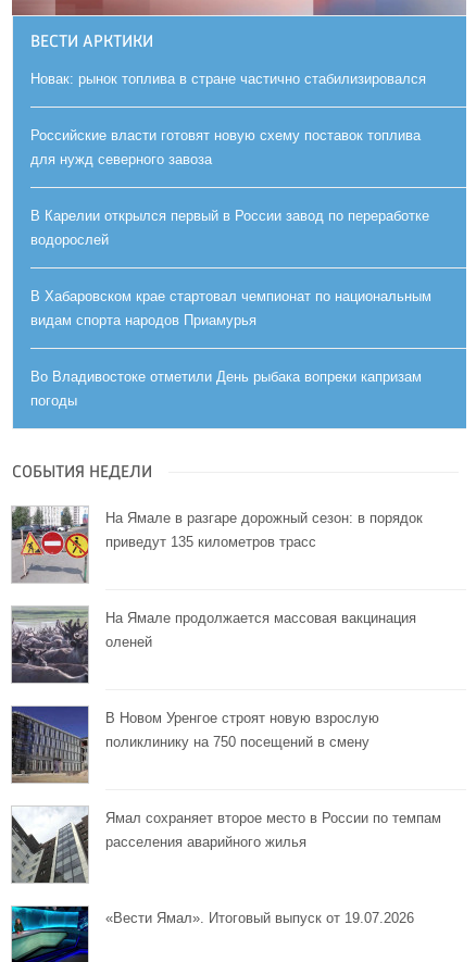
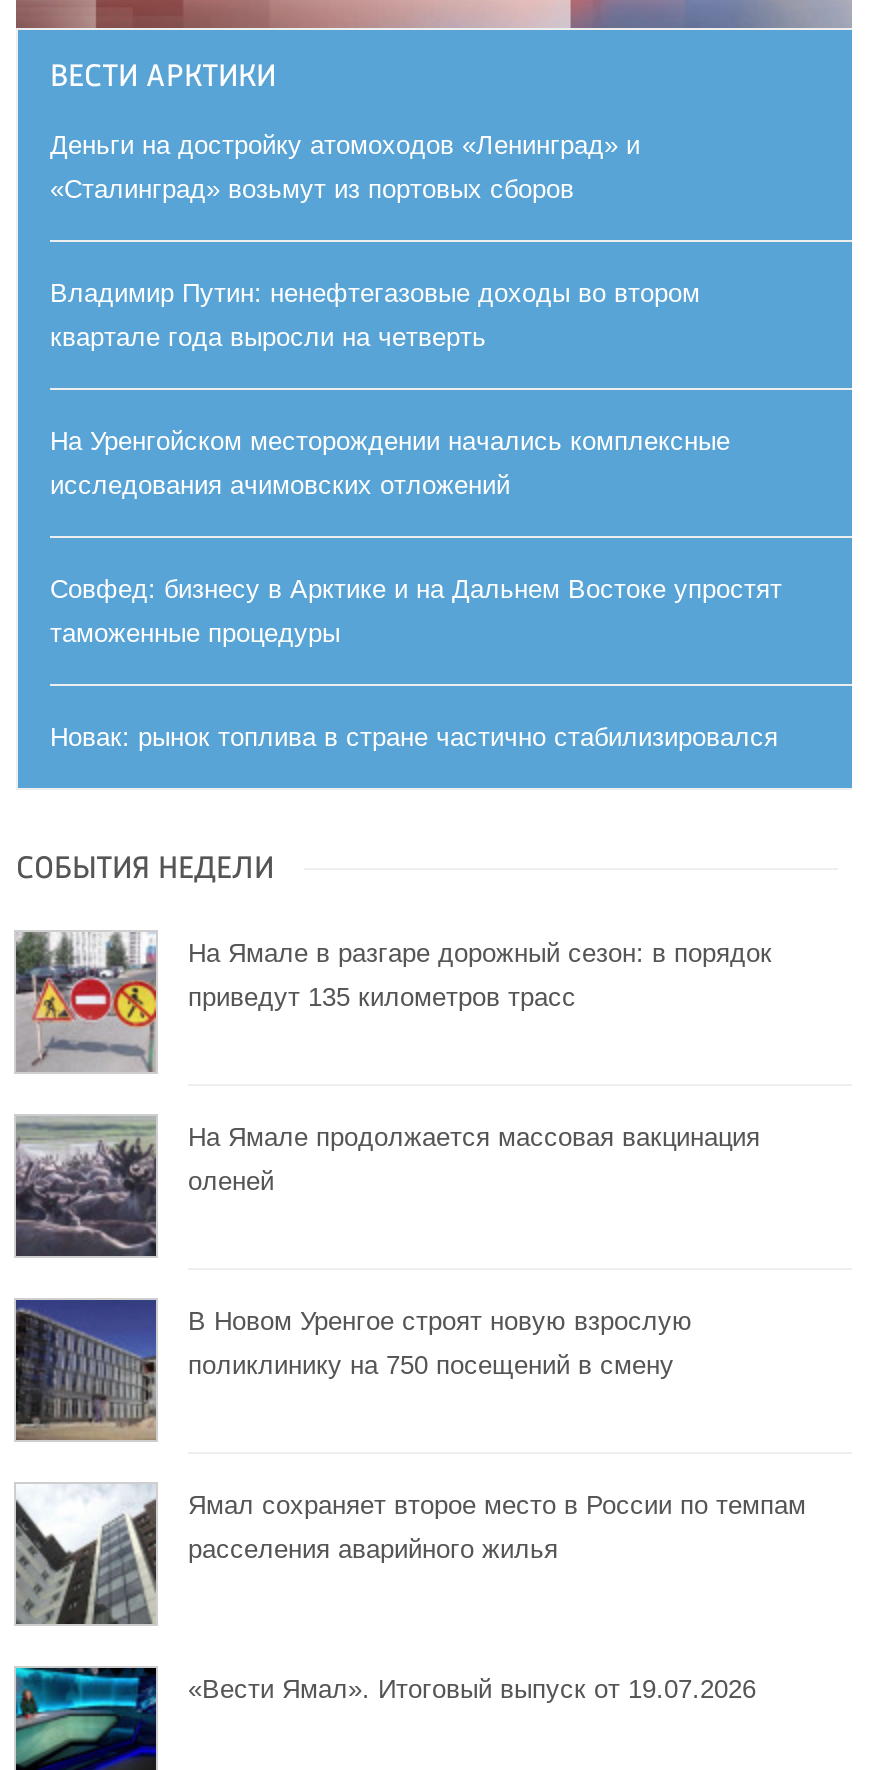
none -> [50,131,782,649] Деньги на достройку атомоходов «Ленинград» и | «Сталинград» возьмут из портовых сборов | Владимир Путин: ненефтегазовые доходы во втором | квартале года выросли на четверть | На Уренгойском месторождении начались комплексные | исследования ачимовских отложений | Совфед: бизнесу в Арктике и на Дальнем Востоке упростят | таможенные процедуры
moved [30,71,426,87] -> [50,723,778,753]: Новак: рынок топлива в стране частично стабилизировался
[30,128,431,409] Российские власти готовят новую схему поставок топлива | для нужд северного завоза | В Карелии открылся первый в России завод по переработке | водорослей | В Хабаровском крае стартовал чемпионат по национальным | видам спорта народов Приамурья | Во Владивостоке отметили День рыбака вопреки капризам | погоды -> none

